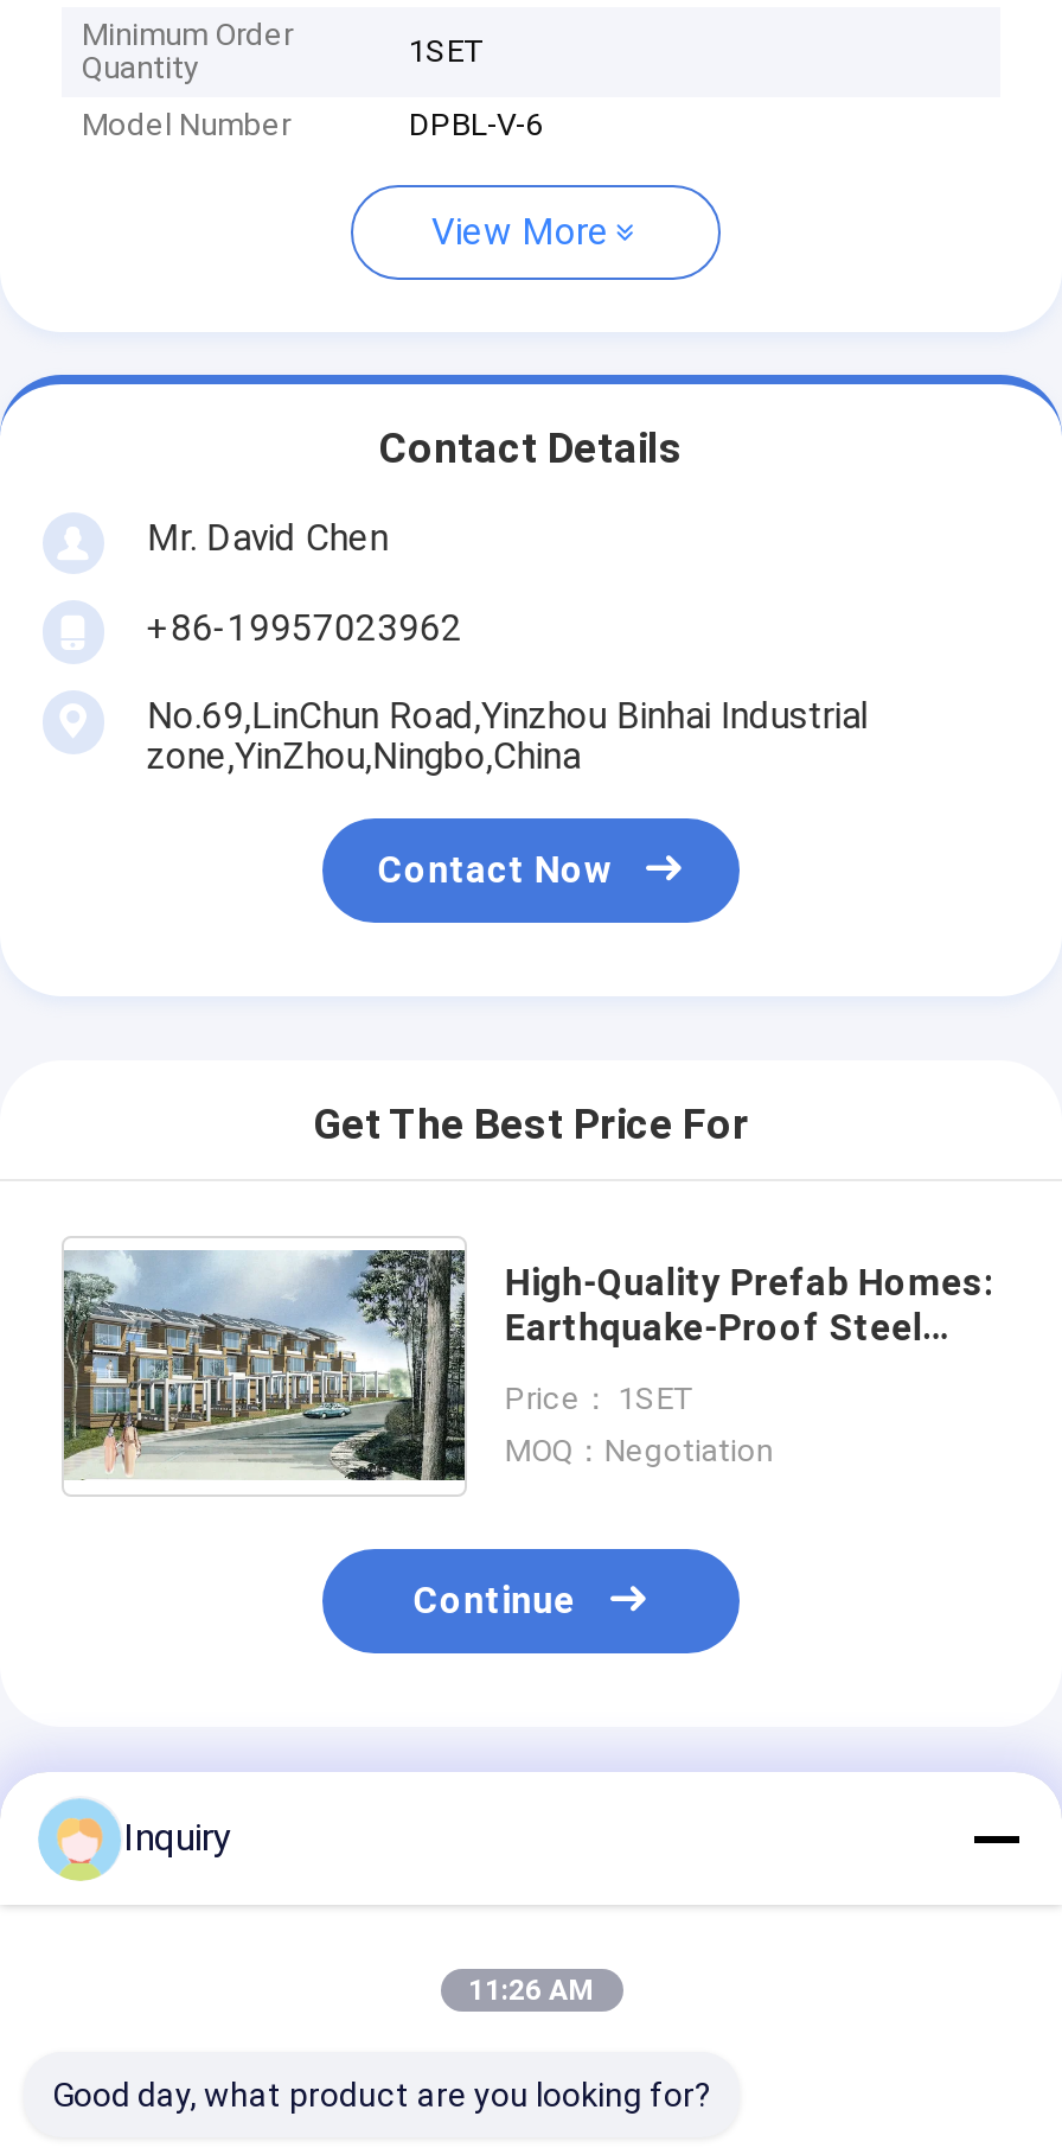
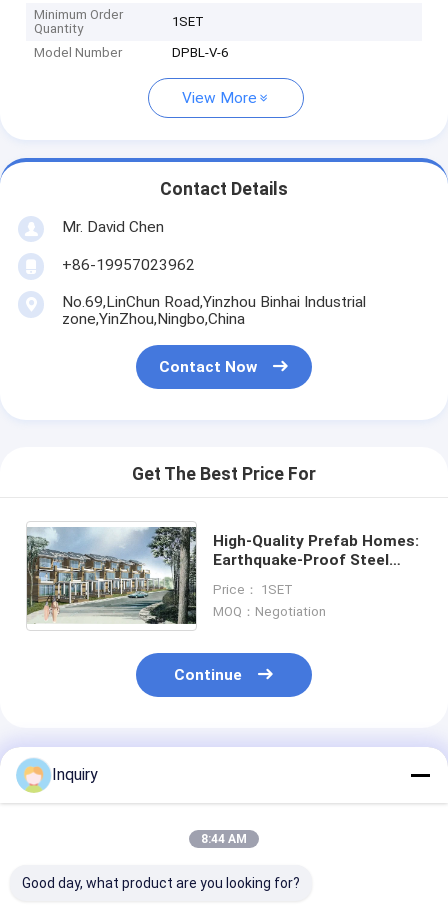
[468,1974,594,2007] 11:26 AM -> [201,832,247,846] 8:44 AM

